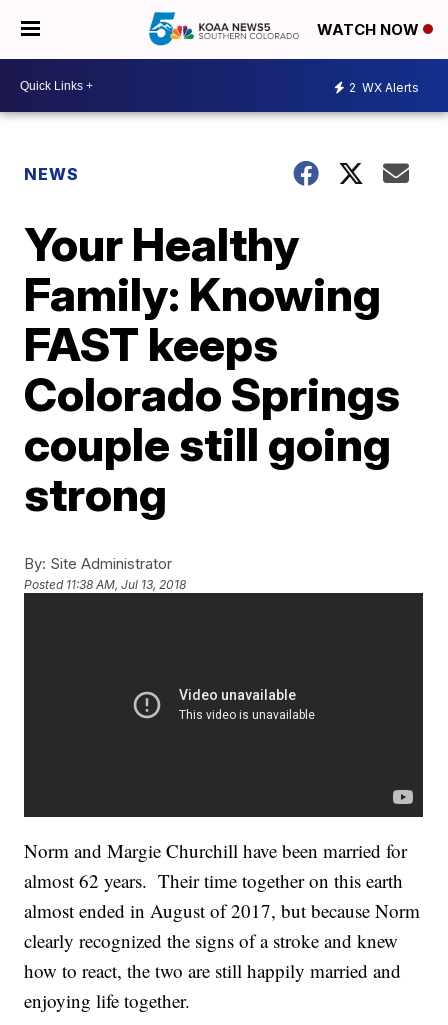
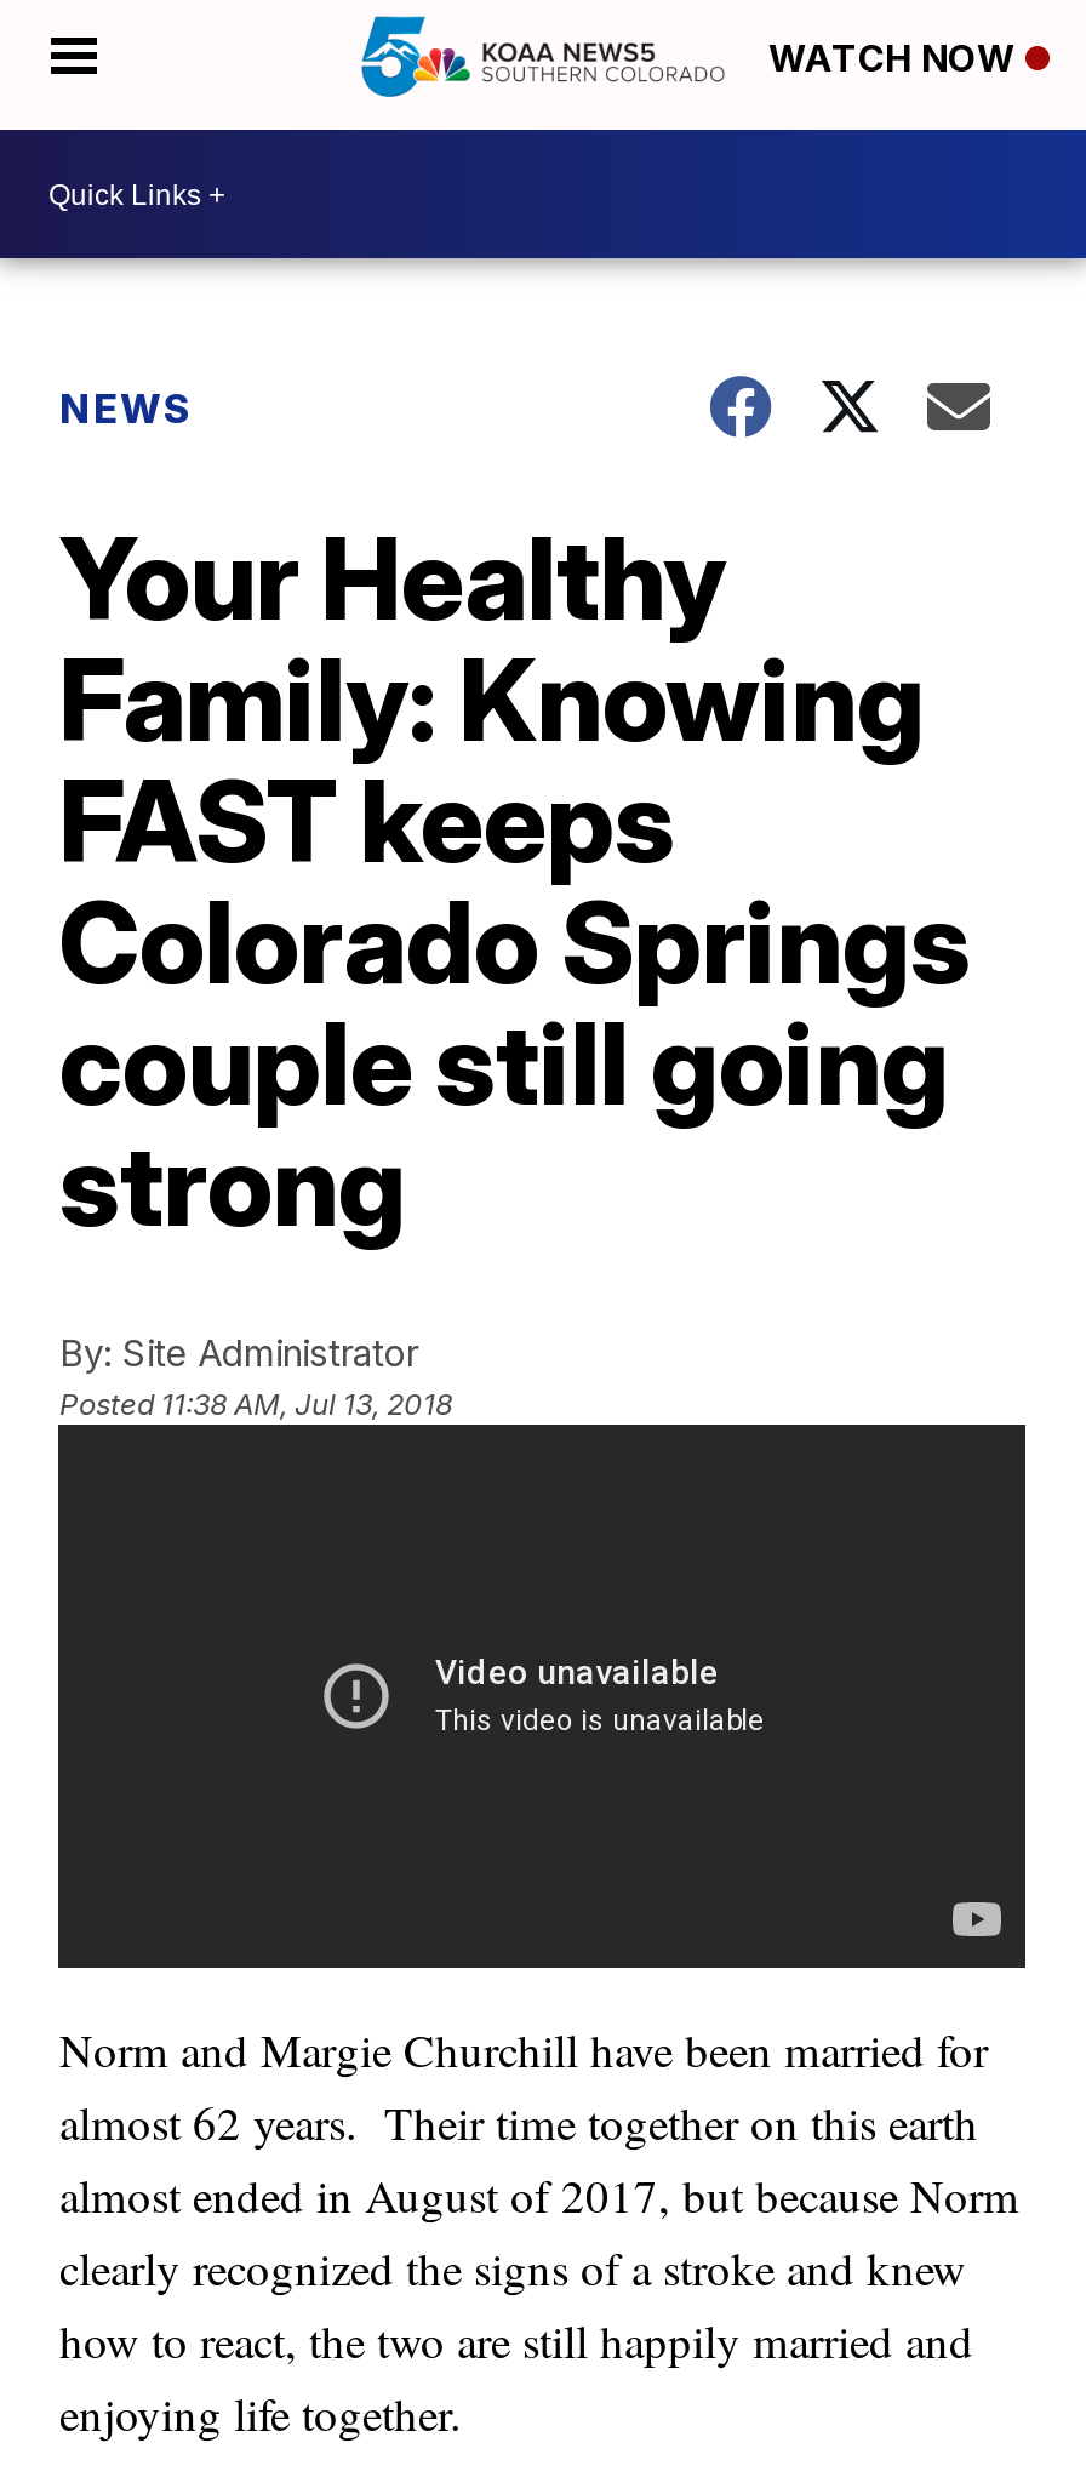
[349,79,419,94] 2 WX Alerts -> none

